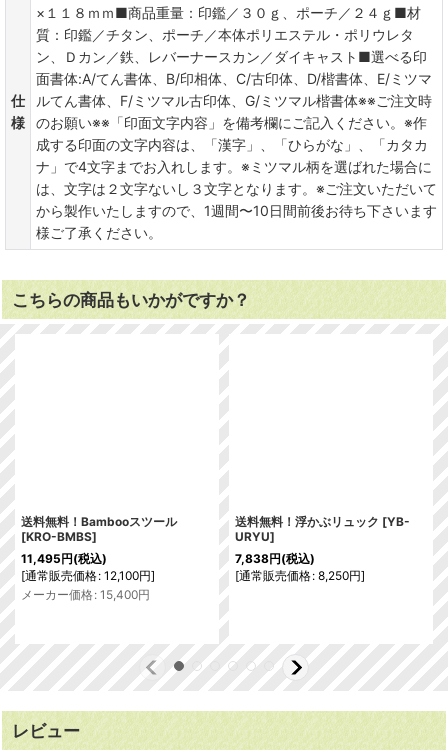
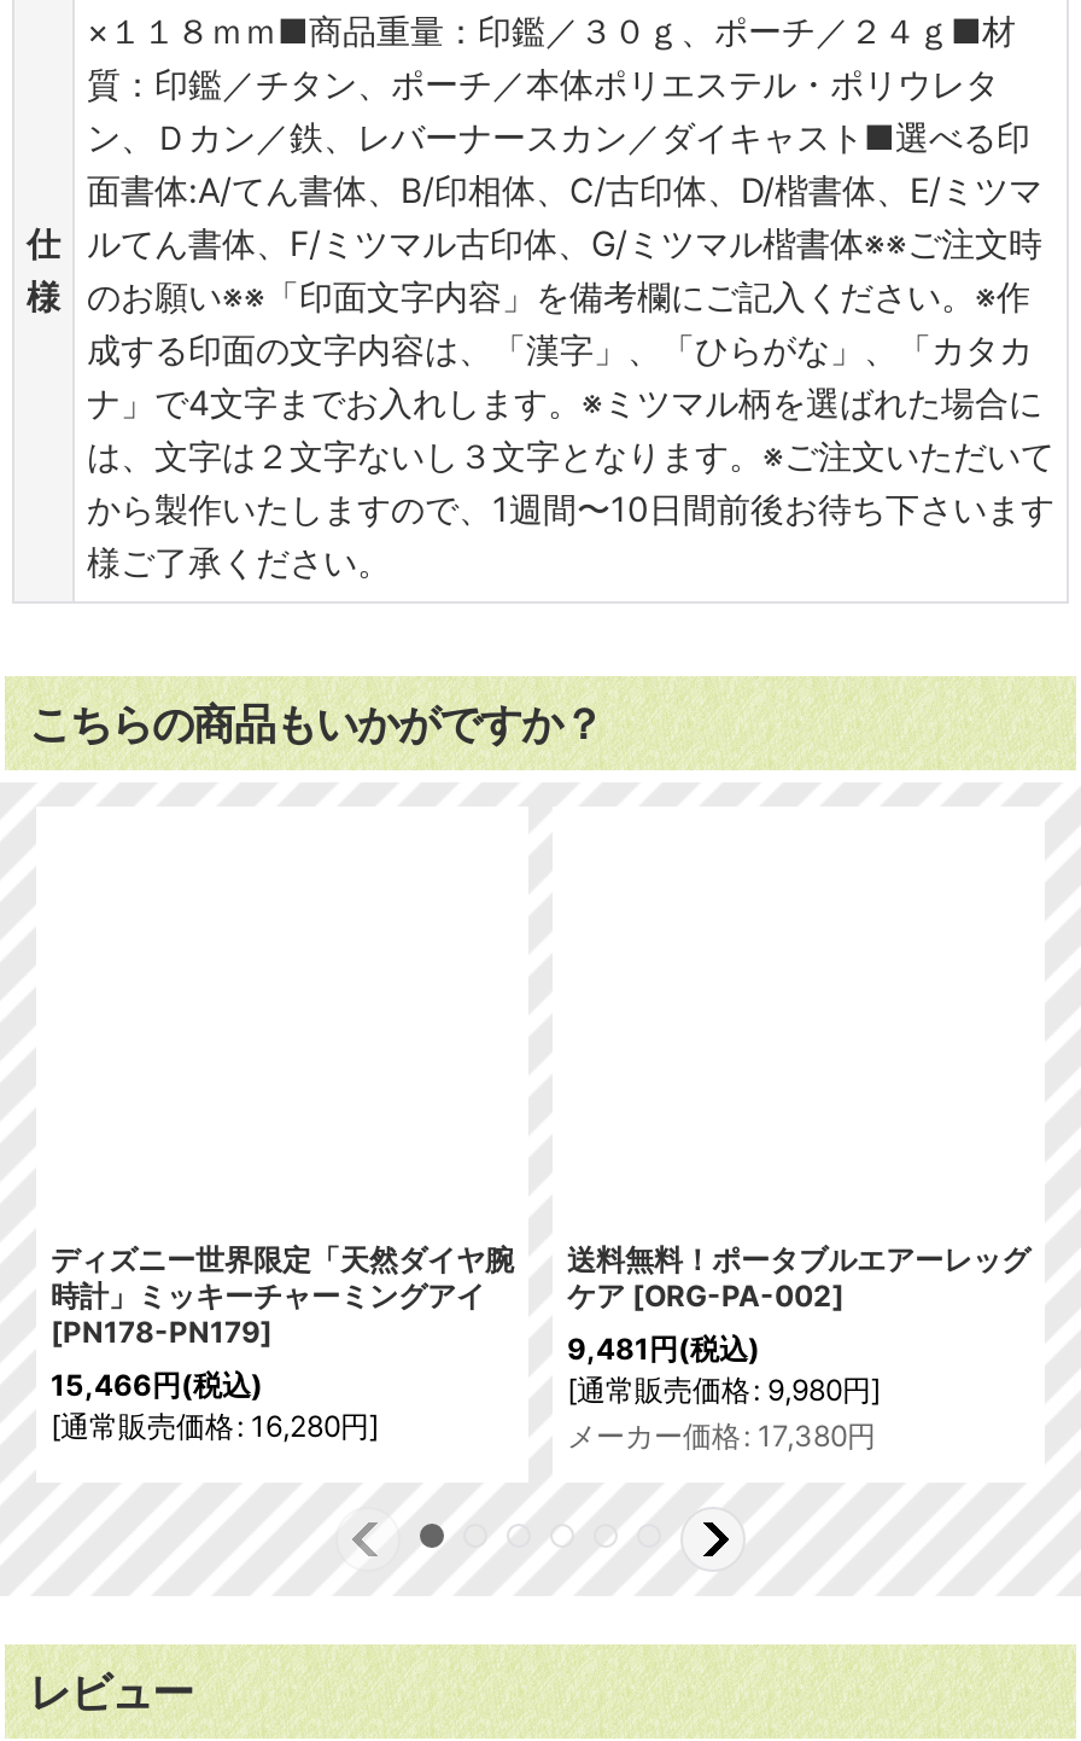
[21,513,177,543] 送料無料！Bambooスツール | [KRO-BMBS] -> [51,1240,514,1349] ディズニー世界限定「天然ダイヤ腕 | 時計」ミッキーチャーミングアイ | [PN178-PN179]
[235,513,410,543] 送料無料！浮かぶリュック [YB- | URYU] -> [567,1240,1030,1312] 送料無料！ポータブルエアーレッグ | ケア [ORG-PA-002]
[21,550,155,601] 11,495円(税込) | [通常販売価格: 12,100円] | メーカー価格: 15,400円 -> [51,1366,379,1443] 15,466円(税込) | [通常販売価格: 16,280円]
[235,550,365,582] 7,838円(税込) | [通常販売価格: 8,250円] -> [567,1329,881,1452] 9,481円(税込) | [通常販売価格: 9,980円] | メーカー価格: 17,380円

